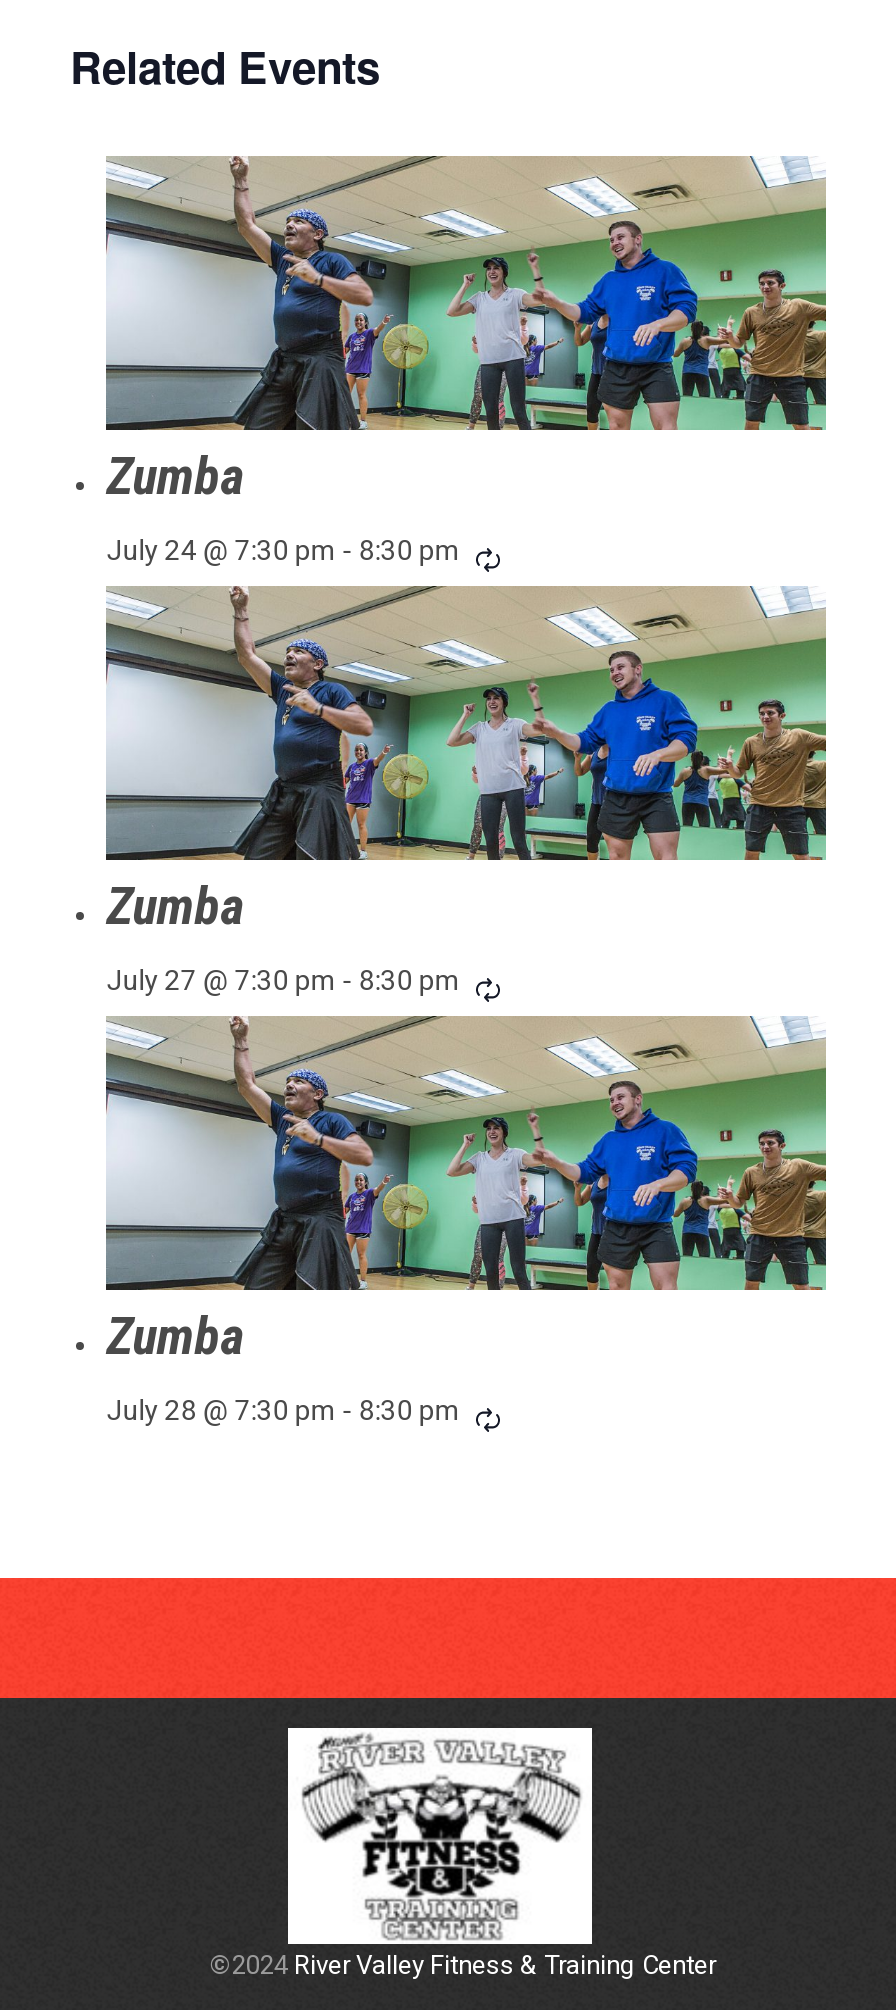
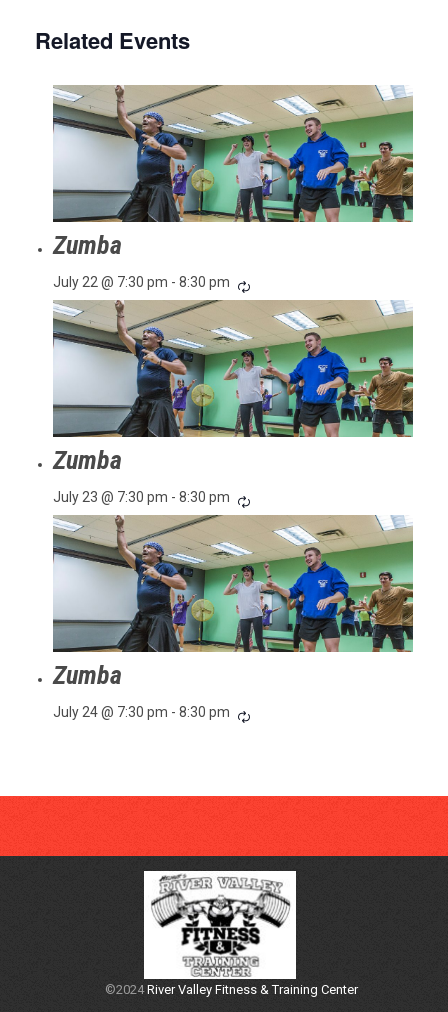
[106,534,460,566] July 24 @ 7:30 pm - 8:30 pm -> [53,274,230,290] July 22 @ 7:30 pm - 8:30 pm
[106,964,460,996] July 27 @ 7:30 pm - 8:30 pm -> [53,489,230,505] July 23 @ 7:30 pm - 8:30 pm
[106,1394,460,1426] July 28 @ 7:30 pm - 8:30 pm -> [53,704,230,720] July 24 @ 7:30 pm - 8:30 pm

